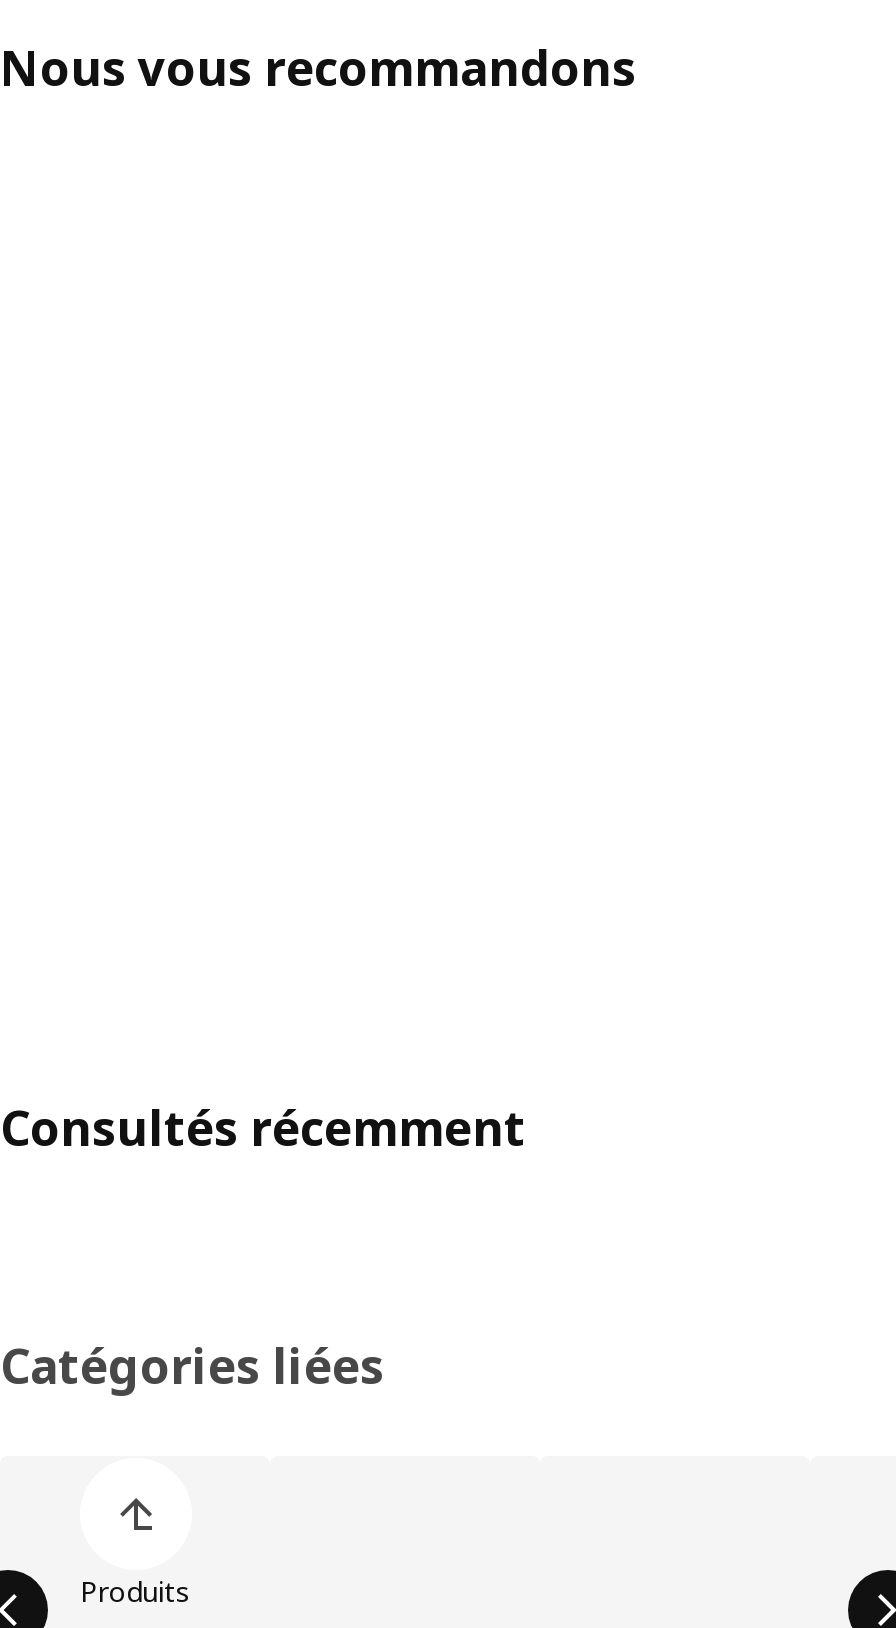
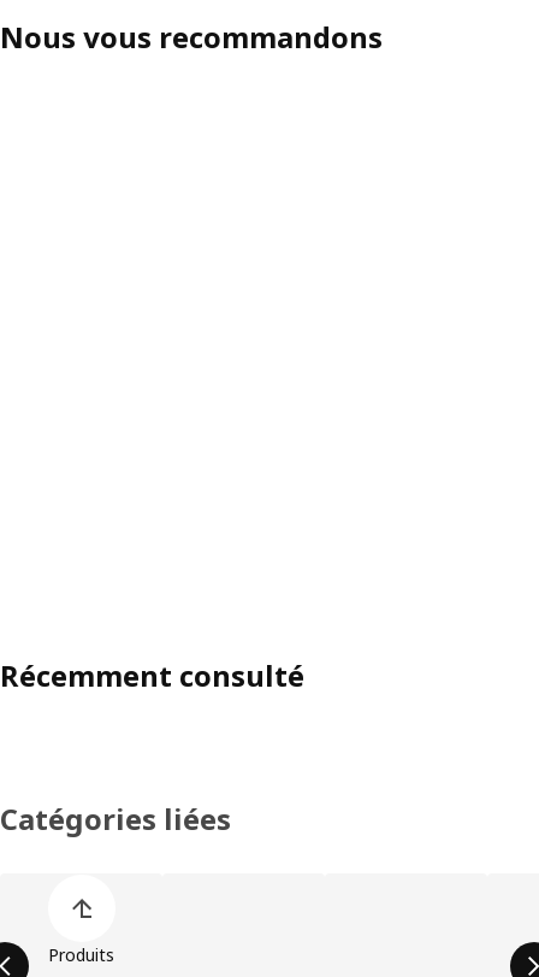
[0,1095,526,1161] Consultés récemment -> [0,656,304,696] Récemment consulté

